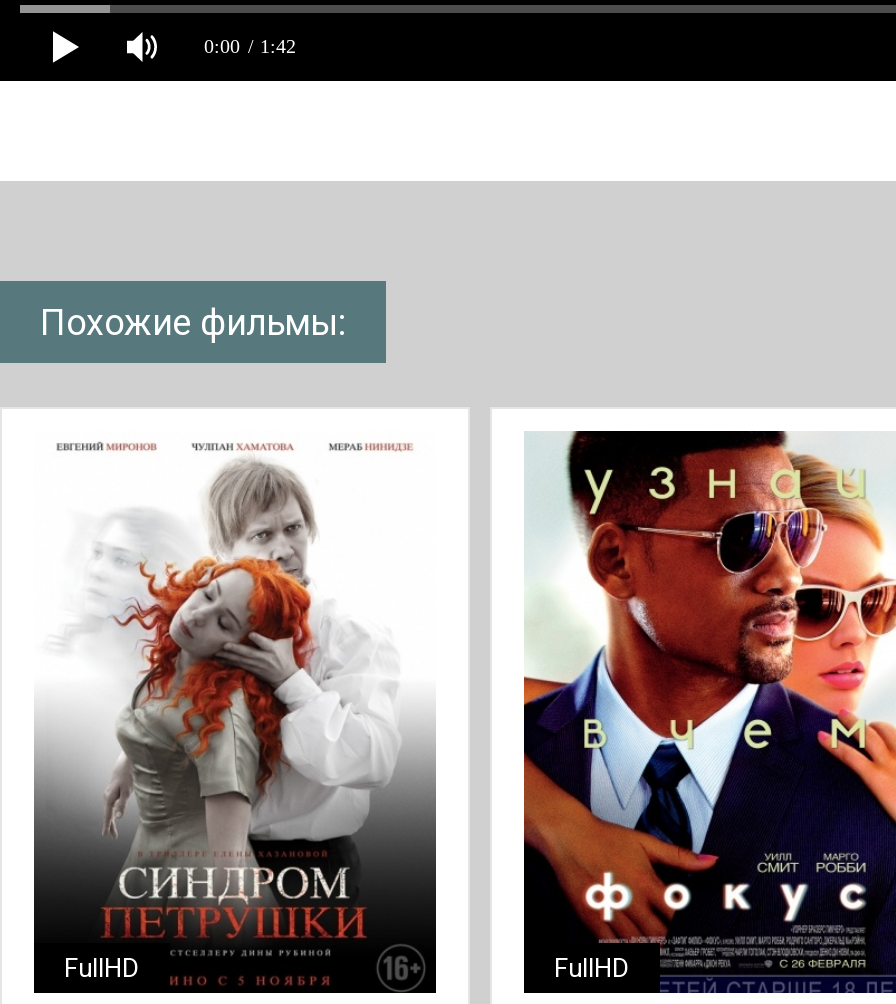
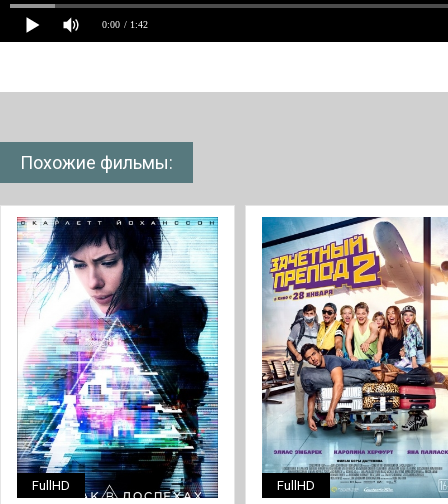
[34,431,438,995] [image] -> [16,216,219,499] [image]
[522,429,890,995] [image] -> [261,216,445,499] [image]

